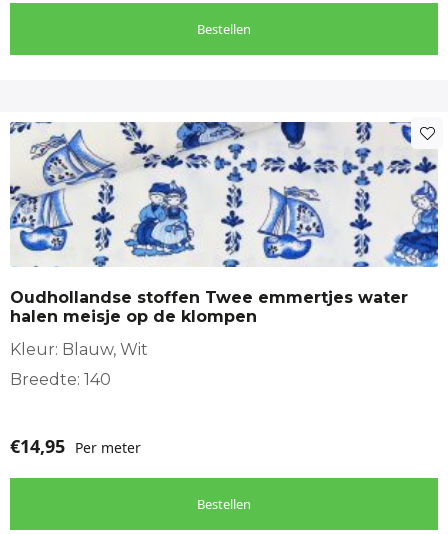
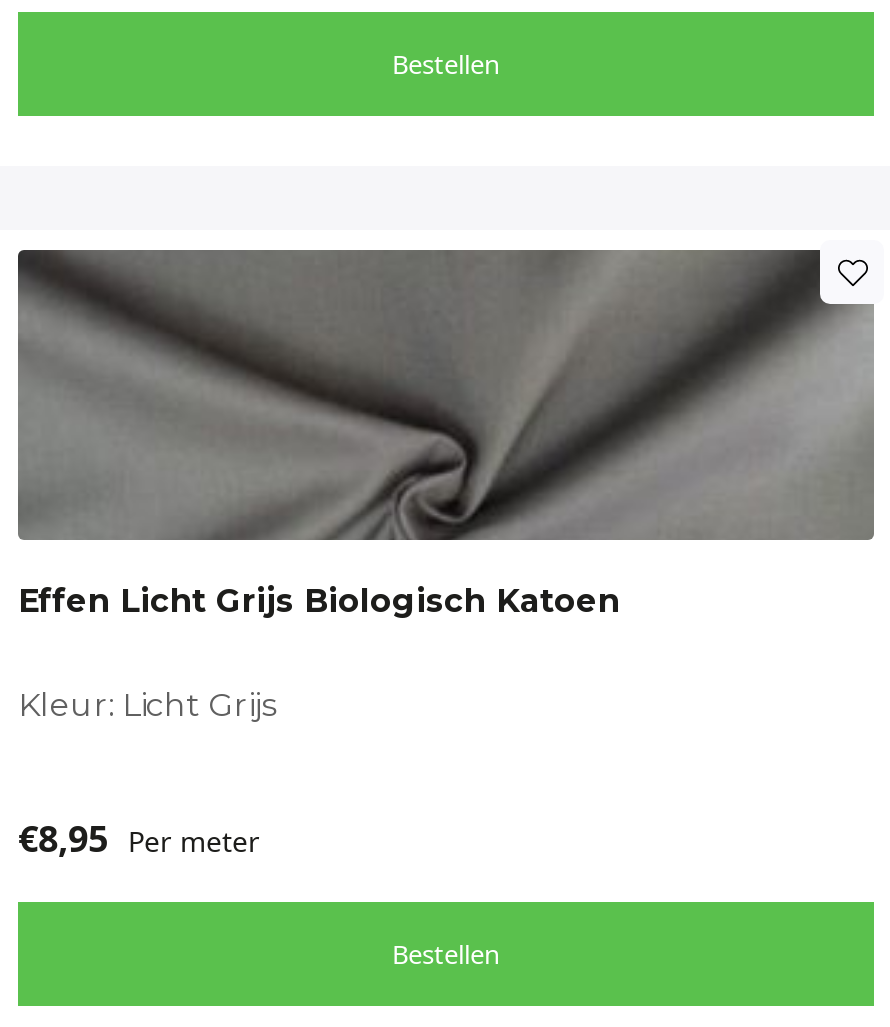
[9,121,439,458] [image] | Oudhollandse stoffen Twee emmertjes water | halen meisje op de klompen | Kleur: Blauw, Wit | Breedte: 140 | €14,95 Per meter -> [16,248,876,862] [image] | Effen Licht Grijs Biologisch Katoen | Kleur: Licht Grijs | €8,95 Per meter

